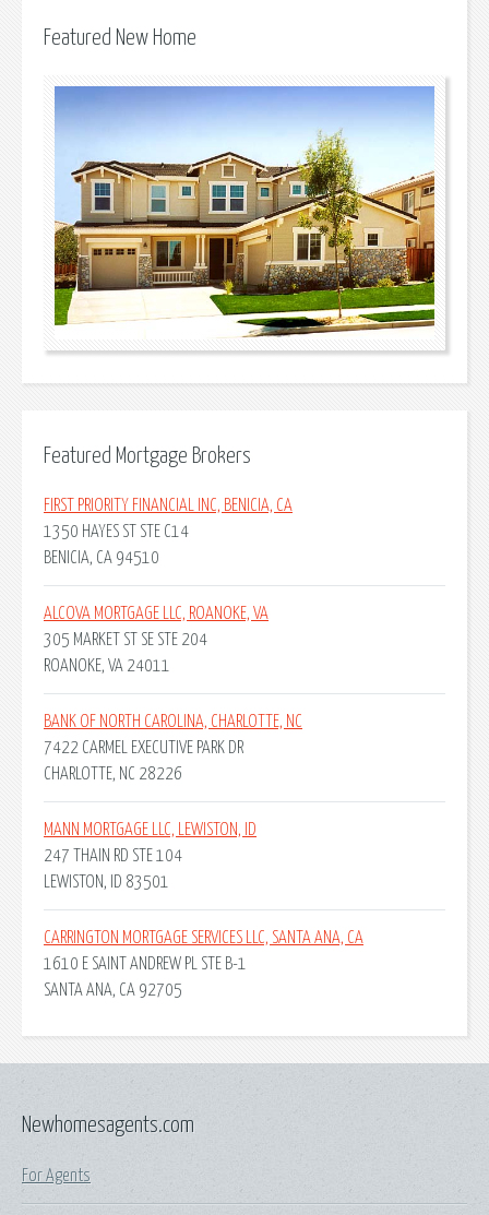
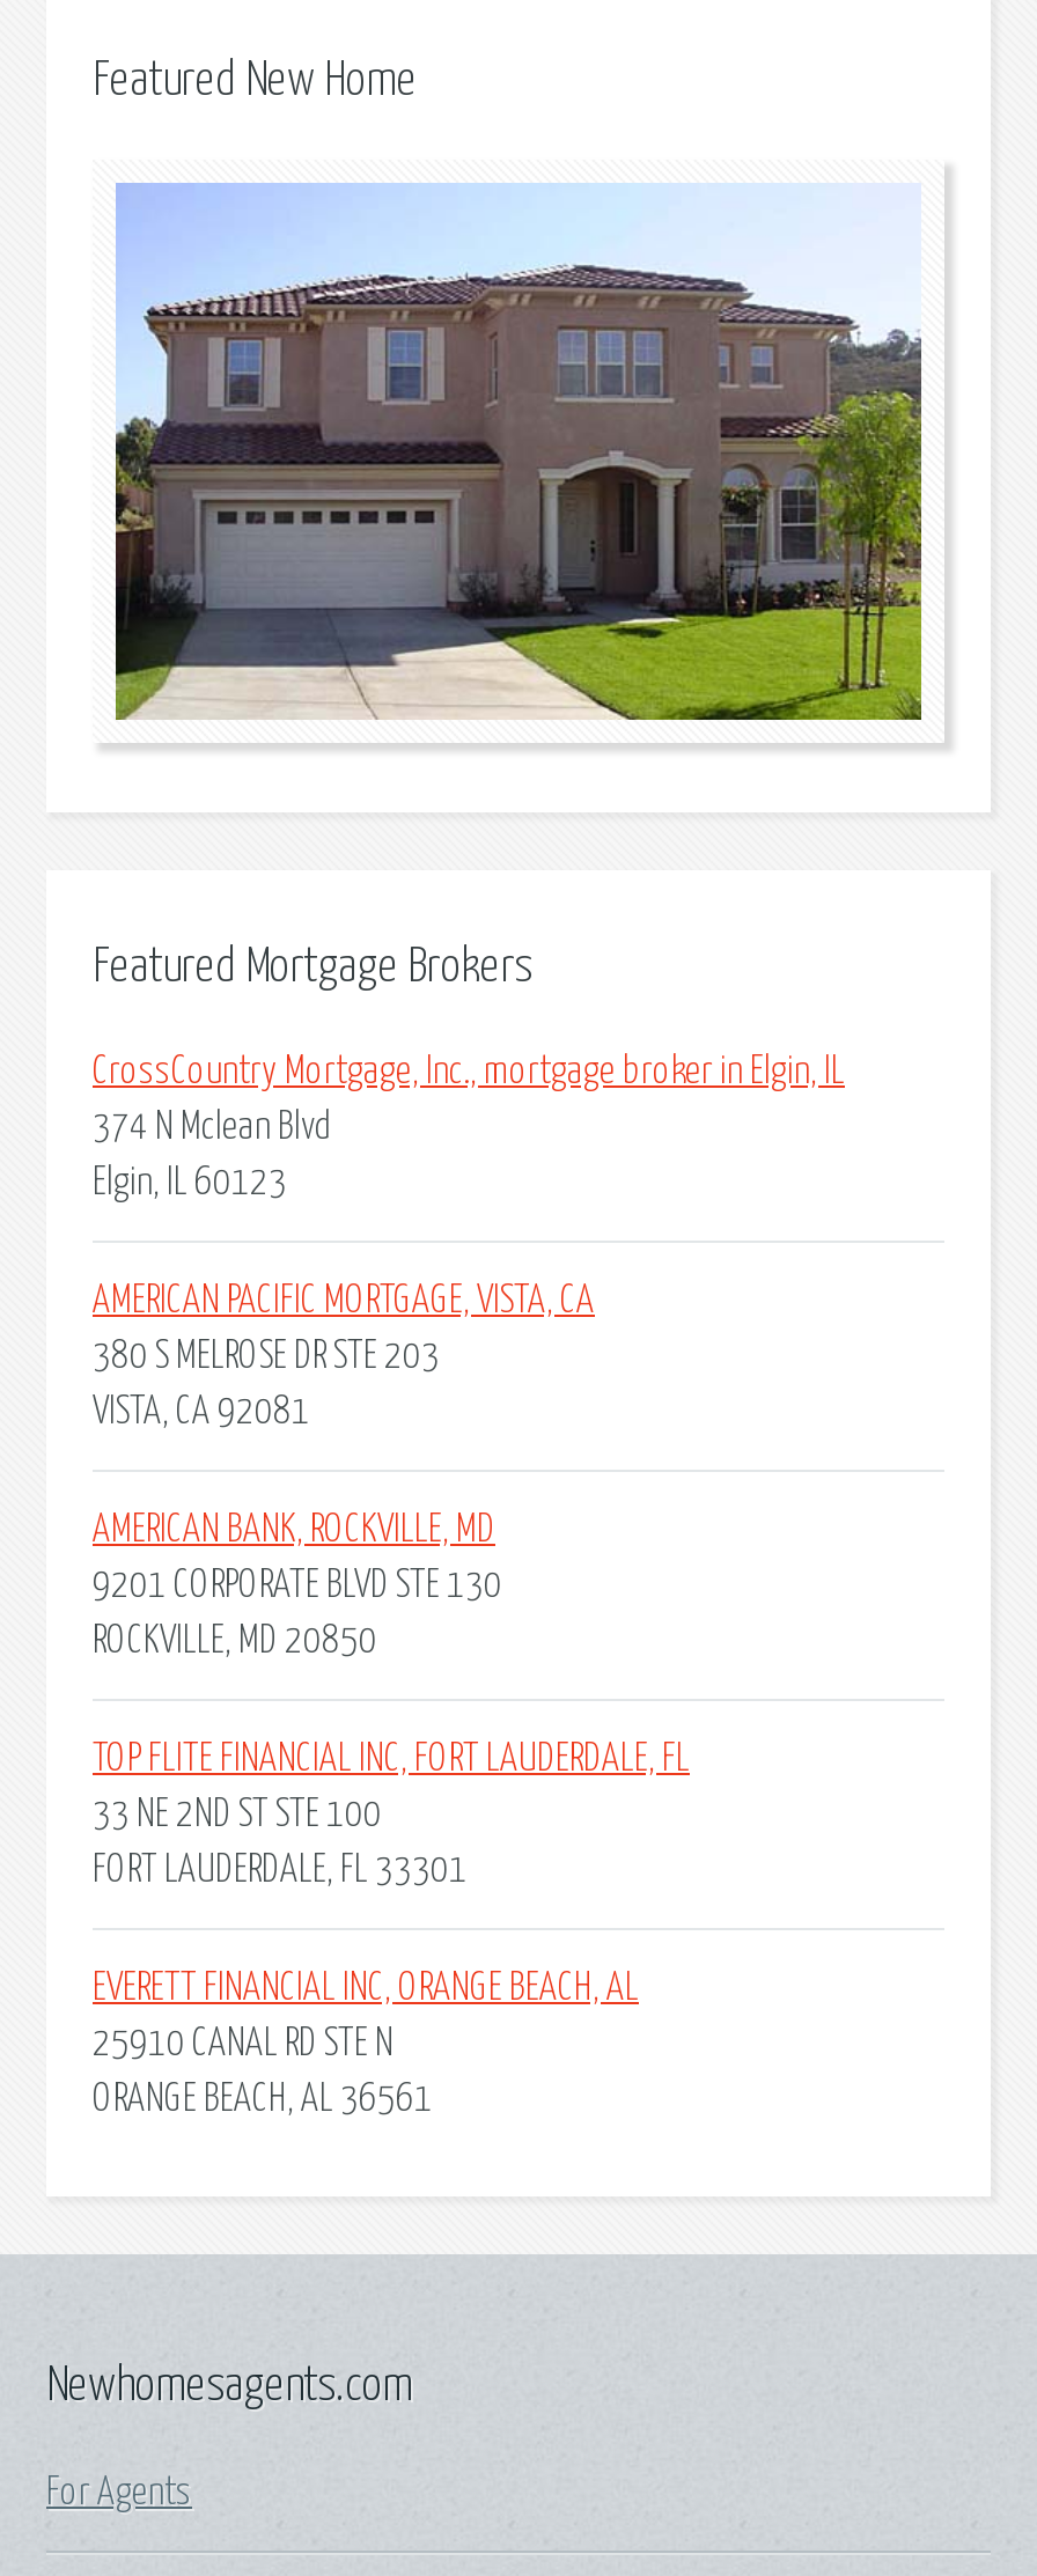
[53,86,436,340] [image] -> [113,185,924,722] [image]
[44,497,363,999] FIRST PRIORITY FINANCIAL INC, BENICIA, CA | 1350 HAYES ST STE C14 | BENICIA, CA 94510 | ALCOVA MORTGAGE LLC, ROANOKE, VA | 305 MARKET ST SE STE 204 | ROANOKE, VA 24011 | BANK OF NORTH CAROLINA, CHARLOTTE, NC | 7422 CARMEL EXECUTIVE PARK DR | CHARLOTTE, NC 28226 | MANN MORTGAGE LLC, LEWISTON, ID | 247 THAIN RD STE 104 | LEWISTON, ID 83501 | CARRINGTON MORTGAGE SERVICES LLC, SANTA ANA, CA | 1610 E SAINT ANDREW PL STE B-1 | SANTA ANA, CA 92705 -> [93,1054,845,2119] CrossCountry Mortgage, Inc., mortgage broker in Elgin, IL | 374 N Mclean Blvd | Elgin, IL 60123 | AMERICAN PACIFIC MORTGAGE, VISTA, CA | 380 S MELROSE DR STE 203 | VISTA, CA 92081 | AMERICAN BANK, ROCKVILLE, MD | 9201 CORPORATE BLVD STE 130 | ROCKVILLE, MD 20850 | TOP FLITE FINANCIAL INC, FORT LAUDERDALE, FL | 33 NE 2ND ST STE 100 | FORT LAUDERDALE, FL 33301 | EVERETT FINANCIAL INC, ORANGE BEACH, AL | 25910 CANAL RD STE N | ORANGE BEACH, AL 36561

